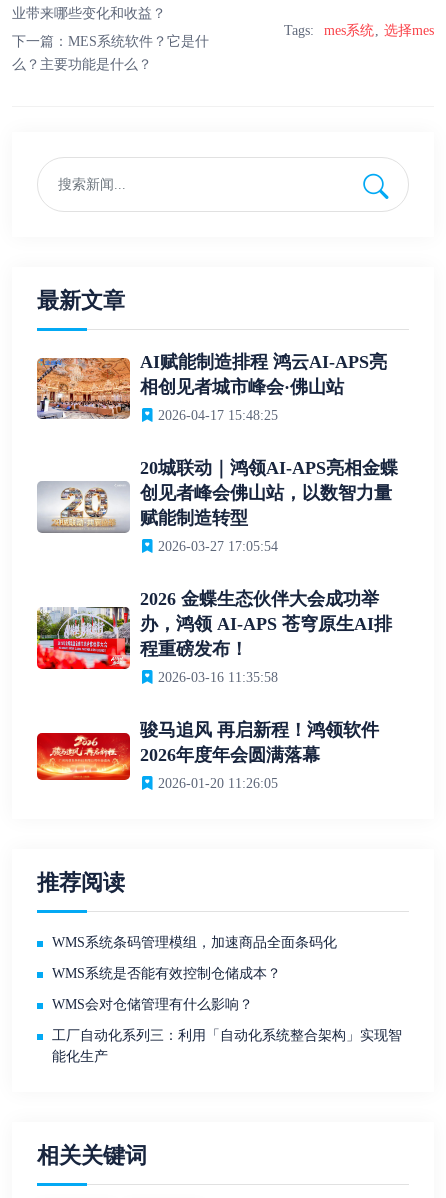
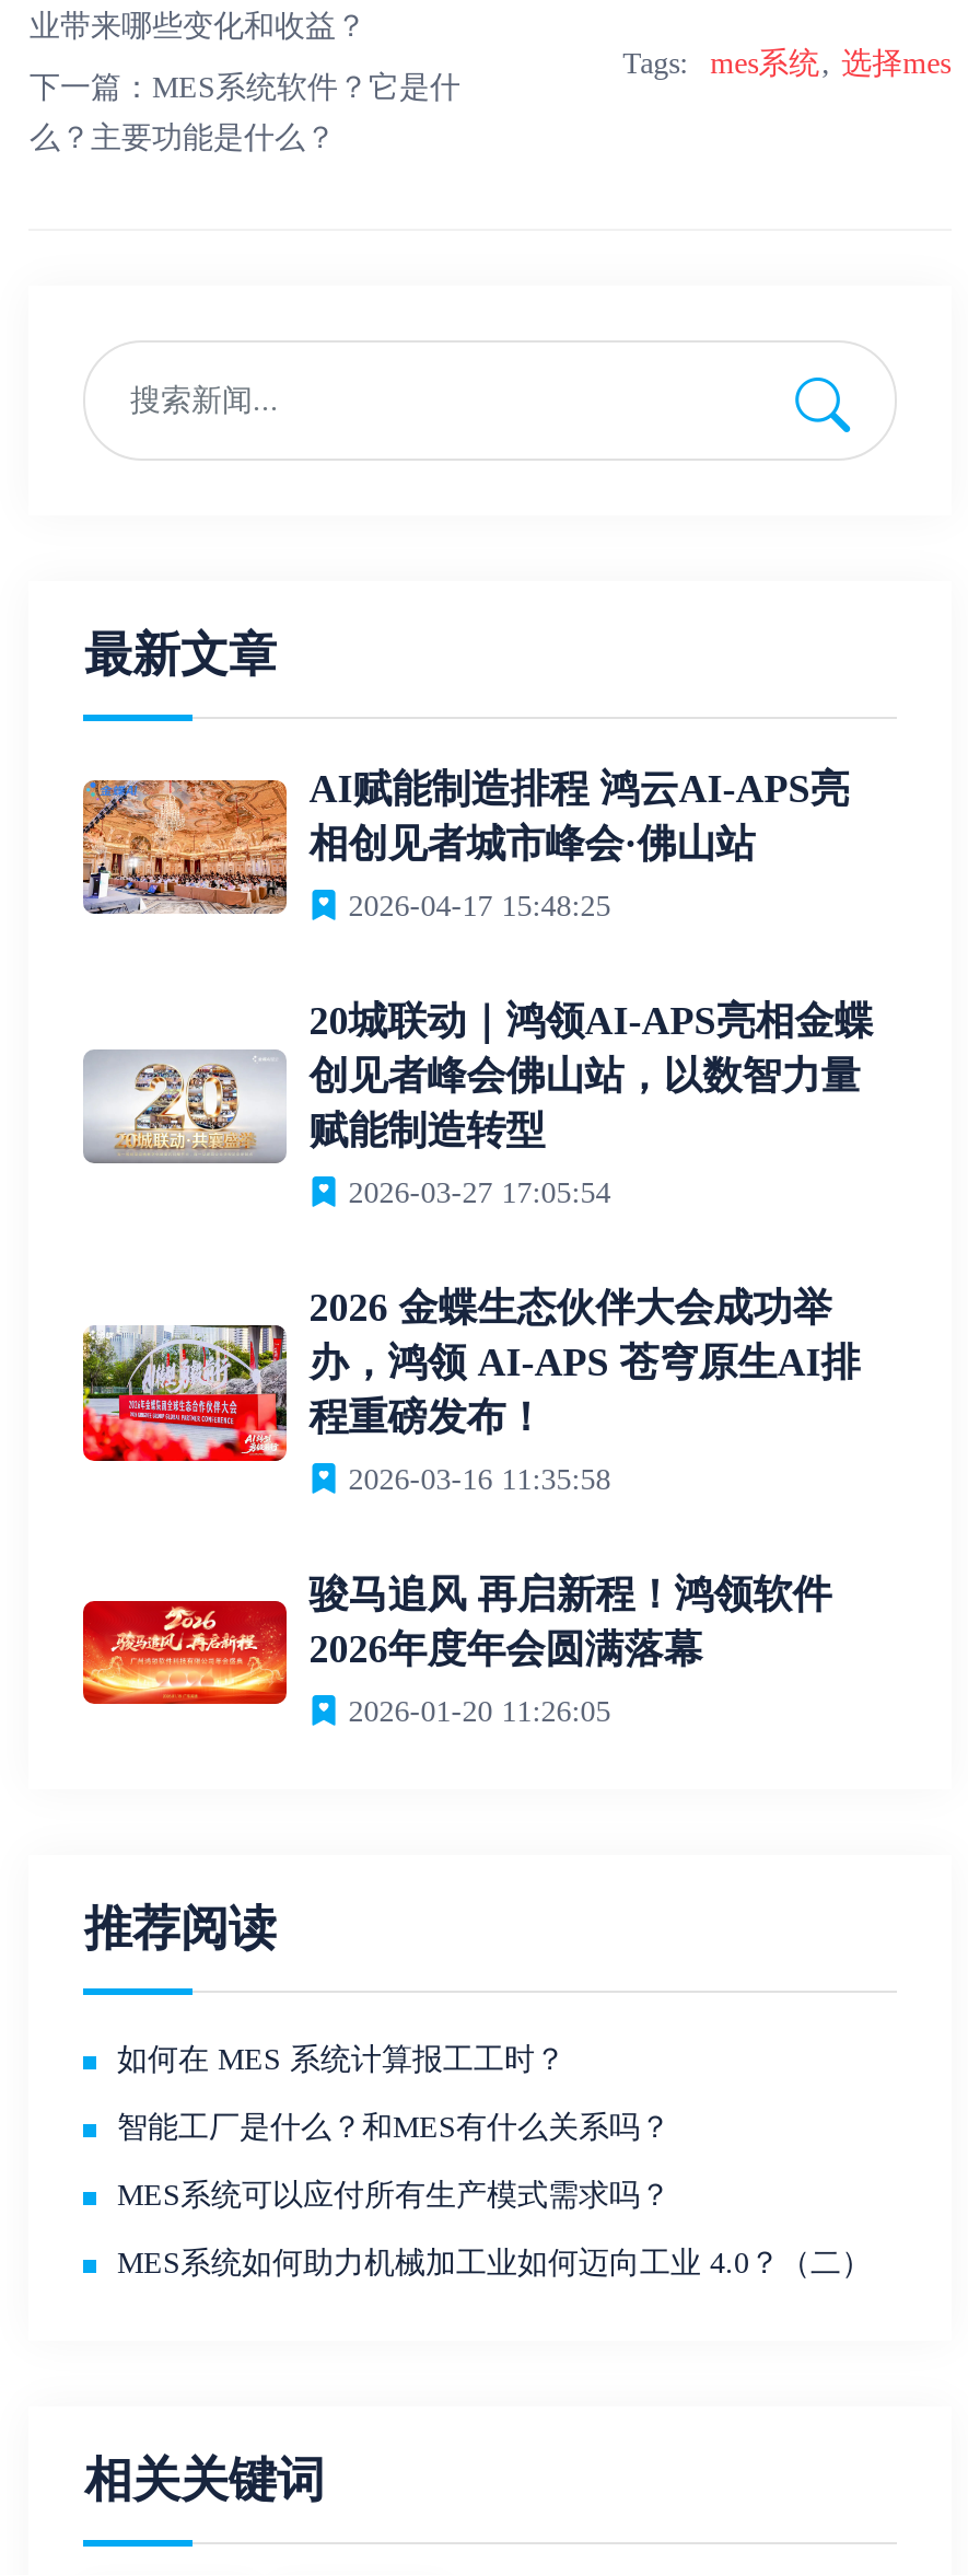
[52,935,337,950] WMS系统条码管理模组，加速商品全面条码化 -> [117,2044,565,2077] 如何在 MES 系统计算报工工时？
[52,966,281,981] WMS系统是否能有效控制仓储成本？ -> [117,2112,670,2145] 智能工厂是什么？和MES有什么关系吗？
[52,997,253,1012] WMS会对仓储管理有什么影响？ -> [117,2180,670,2213] MES系统可以应付所有生产模式需求吗？
[52,1028,402,1064] 工厂自动化系列三：利用「自动化系统整合架构」实现智 | 能化生产 -> [117,2248,872,2281] MES系统如何助力机械加工业如何迈向工业 4.0？（二）

